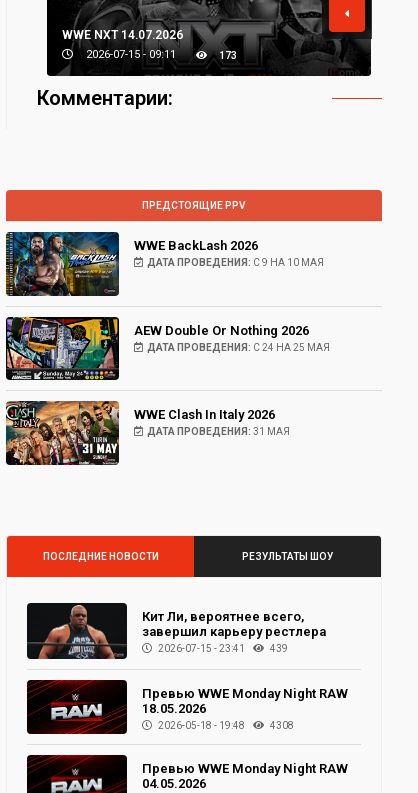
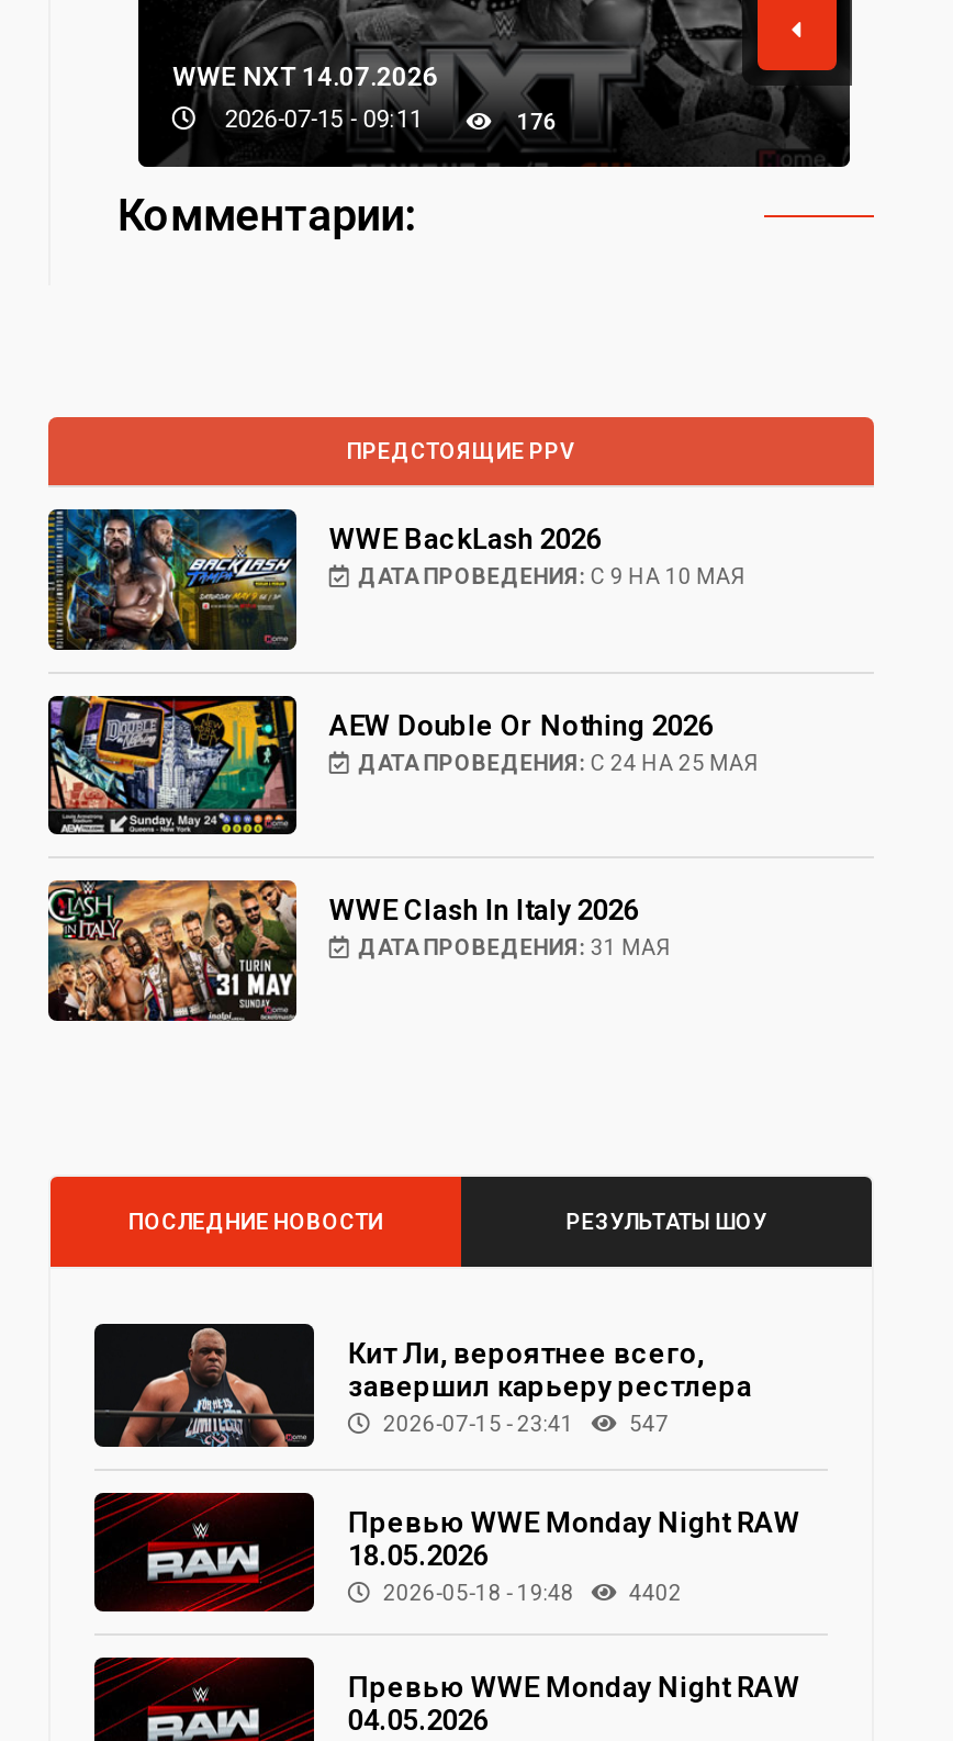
[217,50,237,61] 173 -> [512,110,556,134] 176
[268,643,288,654] 439 -> [624,1412,668,1436] 547
[268,720,294,731] 4308 -> [624,1582,681,1606] 4402

